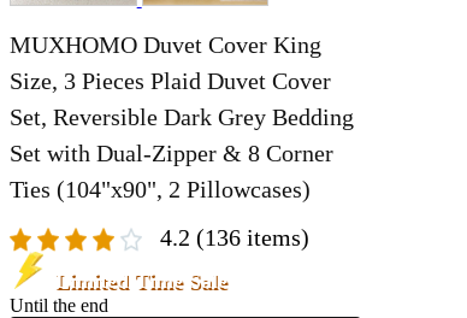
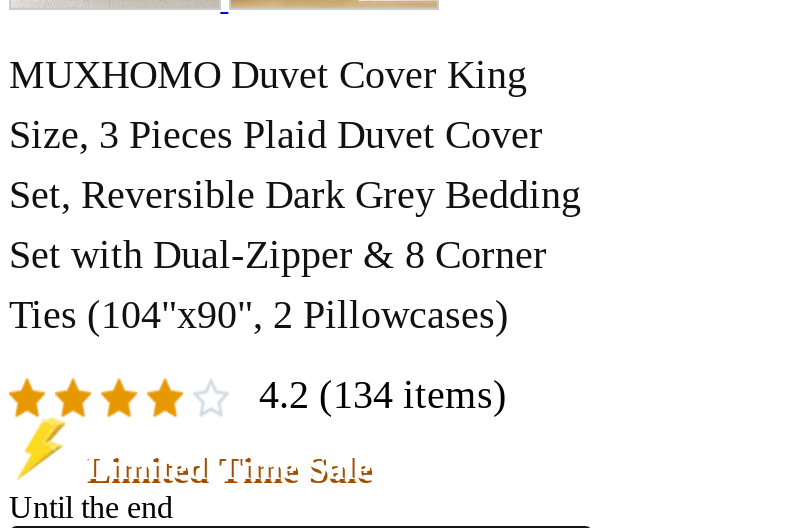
[154,224,309,250] 4.2 (136 items) -> [249,371,507,415] 4.2 (134 items)

